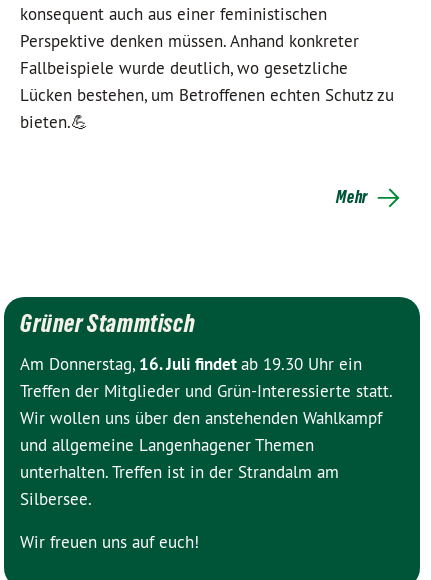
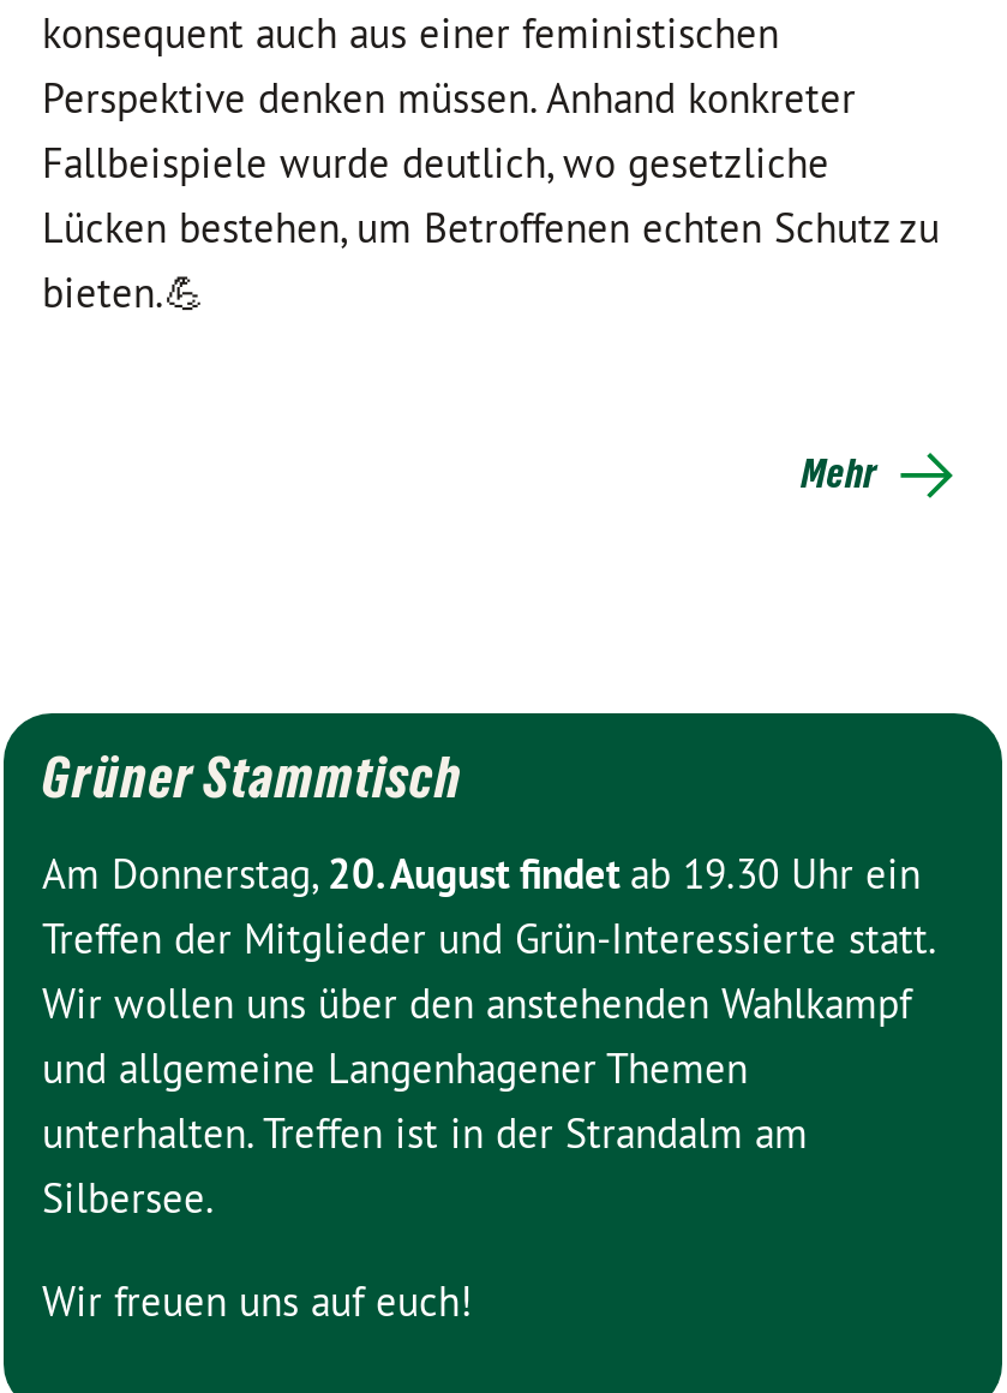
[20,353,362,375] Am Donnerstag, 16. Juli findet ab 19.30 Uhr ein -> [42,848,921,901] Am Donnerstag, 20. August findet ab 19.30 Uhr ein

